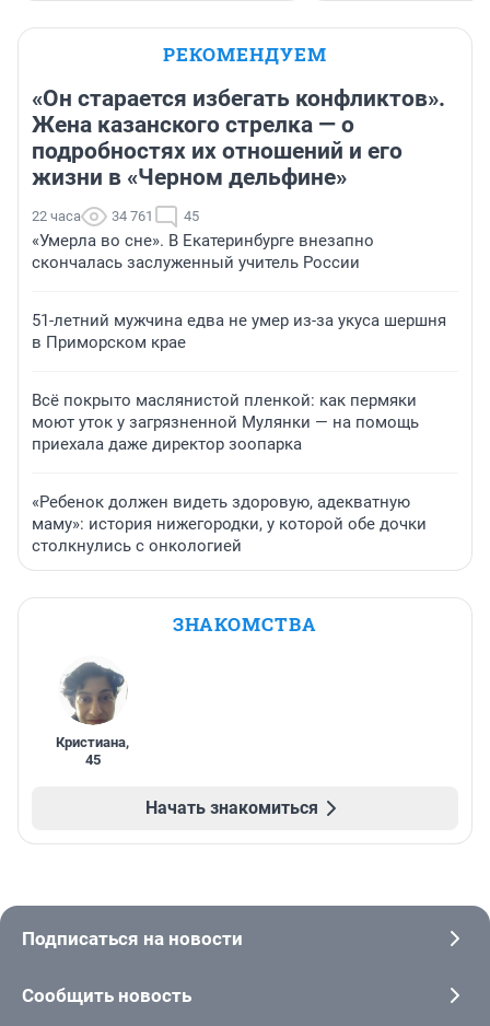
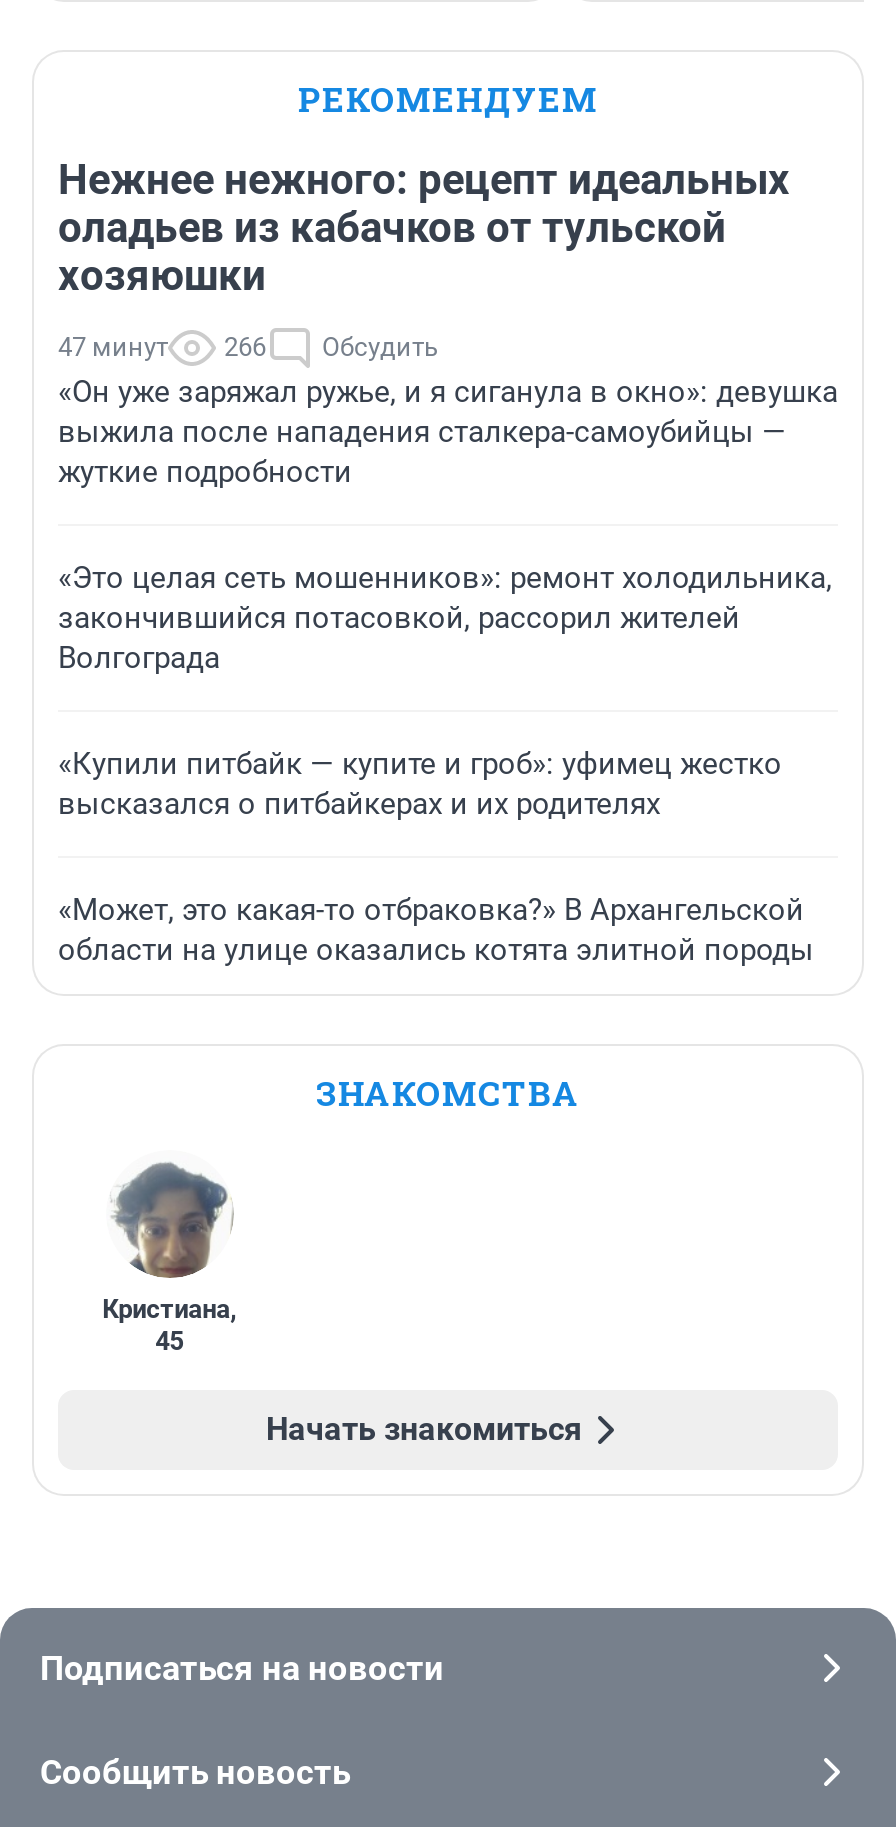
[32,85,445,190] «Он старается избегать конфликтов». | Жена казанского стрелка — о | подробностях их отношений и его | жизни в «Черном дельфине» -> [58,156,790,300] Нежнее нежного: рецепт идеальных | оладьев из кабачков от тульской | хозяюшки
[32,208,374,272] 22 часа | 34 761 | 45 | «Умерла во сне». В Екатеринбурге внезапно | скончалась заслуженный учитель России -> [58,332,838,490] 47 минут | 266 | Обсудить | «Он уже заряжал ружье, и я сиганула в окно»: девушка | выжила после нападения сталкера-самоубийцы — | жуткие подробности
[32,311,446,352] 51-летний мужчина едва не умер из-за укуса шершня | в Приморском крае -> [58,560,832,676] «Это целая сеть мошенников»: ремонт холодильника, | закончившийся потасовкой, рассорил жителей | Волгограда
[32,391,419,454] Всё покрыто маслянистой пленкой: как пермяки | моют уток у загрязненной Мулянки — на помощь | приехала даже директор зоопарка -> [58,746,782,822] «Купили питбайк — купите и гроб»: уфимец жестко | высказался о питбайкерах и их родителях
[32,492,427,556] «Ребенок должен видеть здоровую, адекватную | маму»: история нижегородки, у которой обе дочки | столкнулись с онкологией -> [58,892,814,968] «Может, это какая-то отбраковка?» В Архангельской | области на улице оказались котята элитной породы

